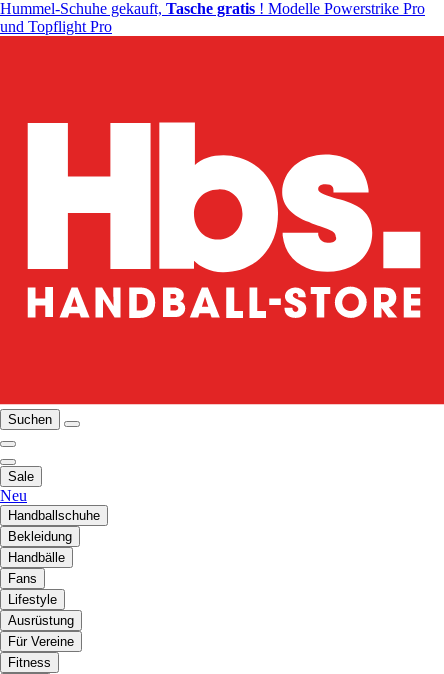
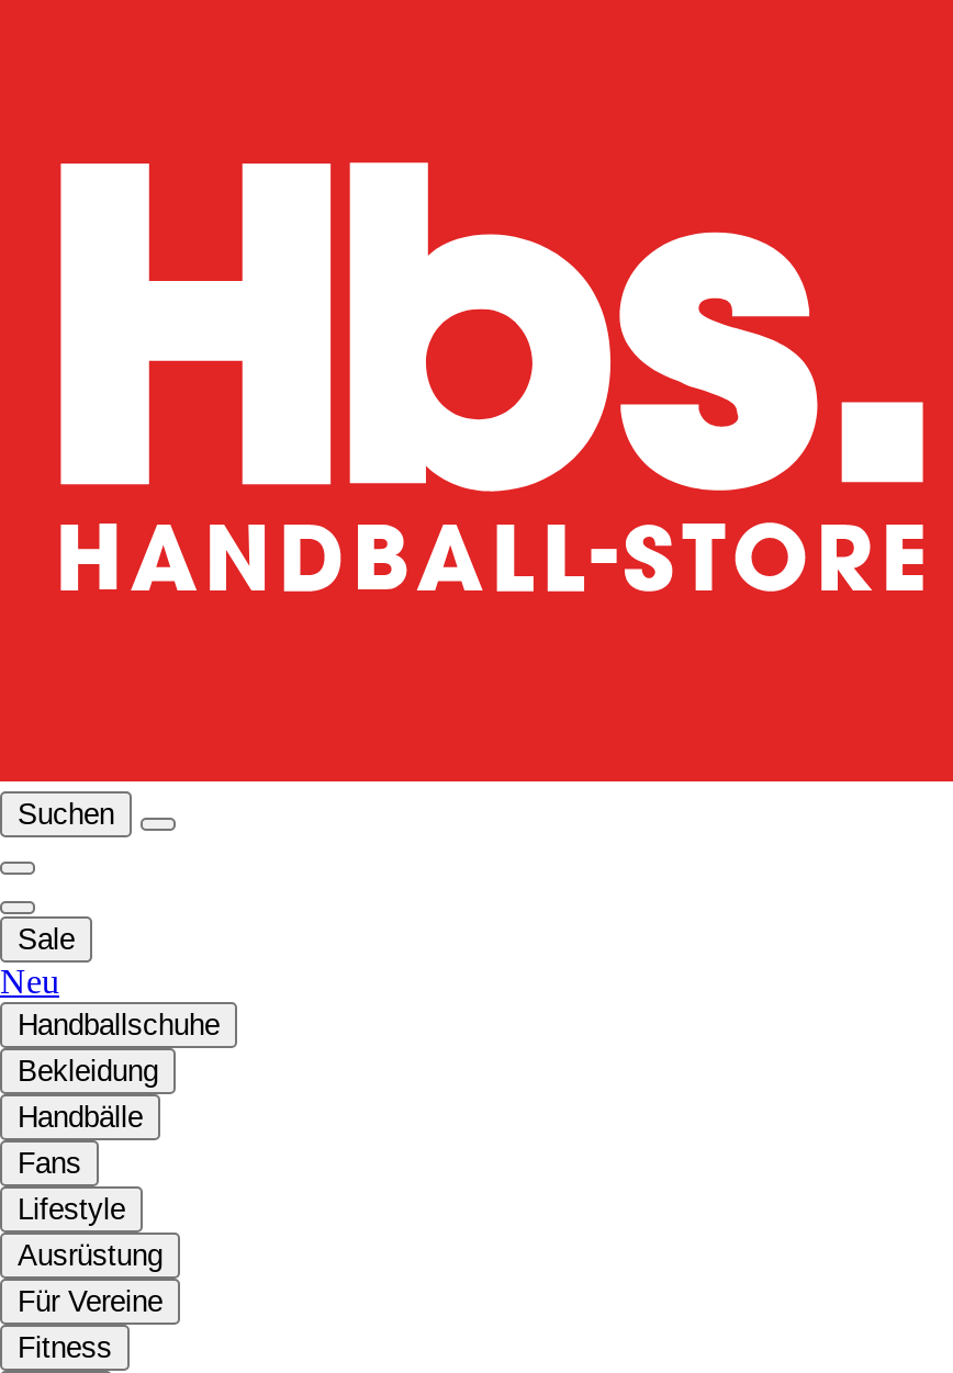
[0,0,425,35] Hummel-Schuhe gekauft, Tasche gratis! Modelle Powerstrike Pro | und Topflight Pro -> none

